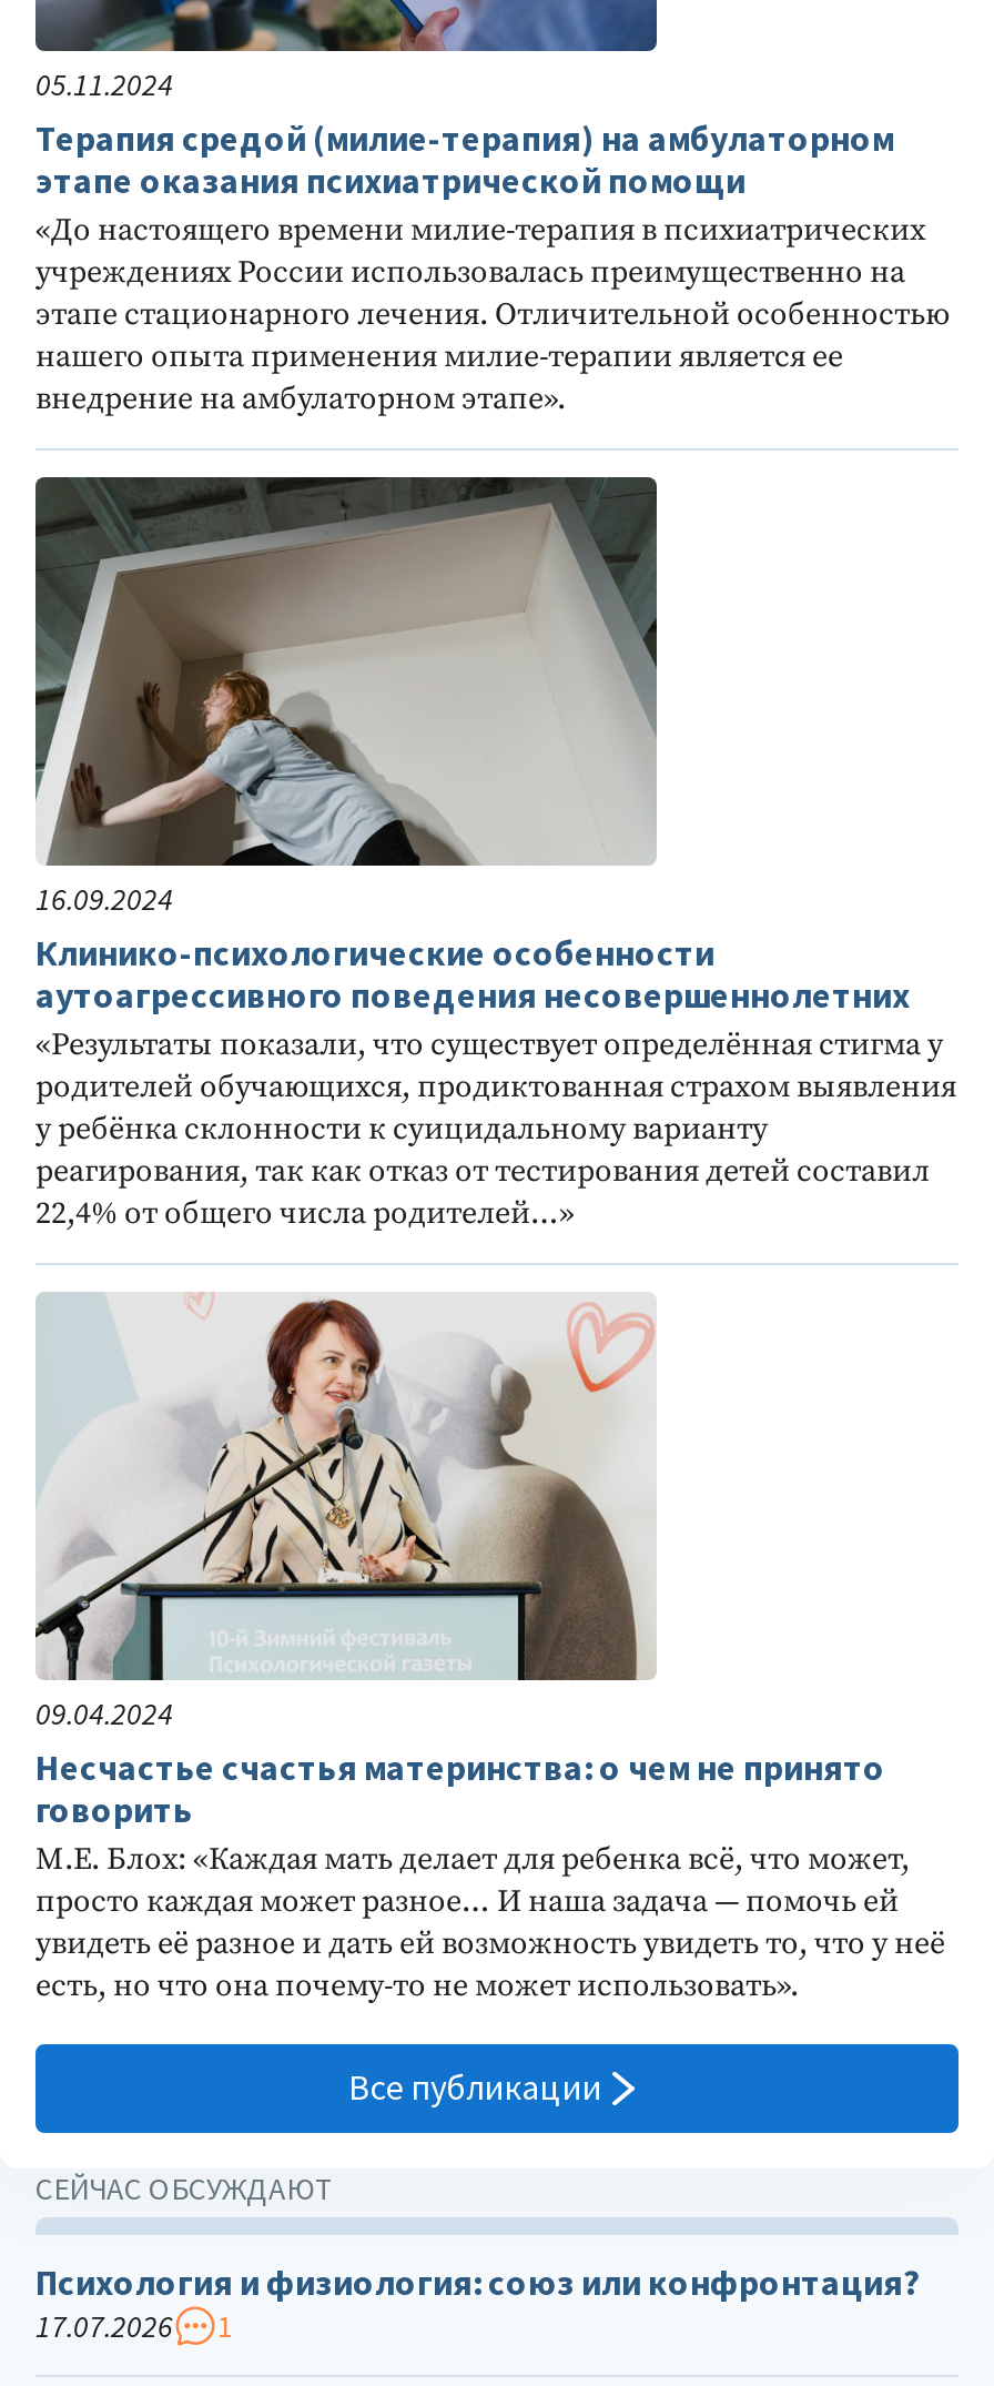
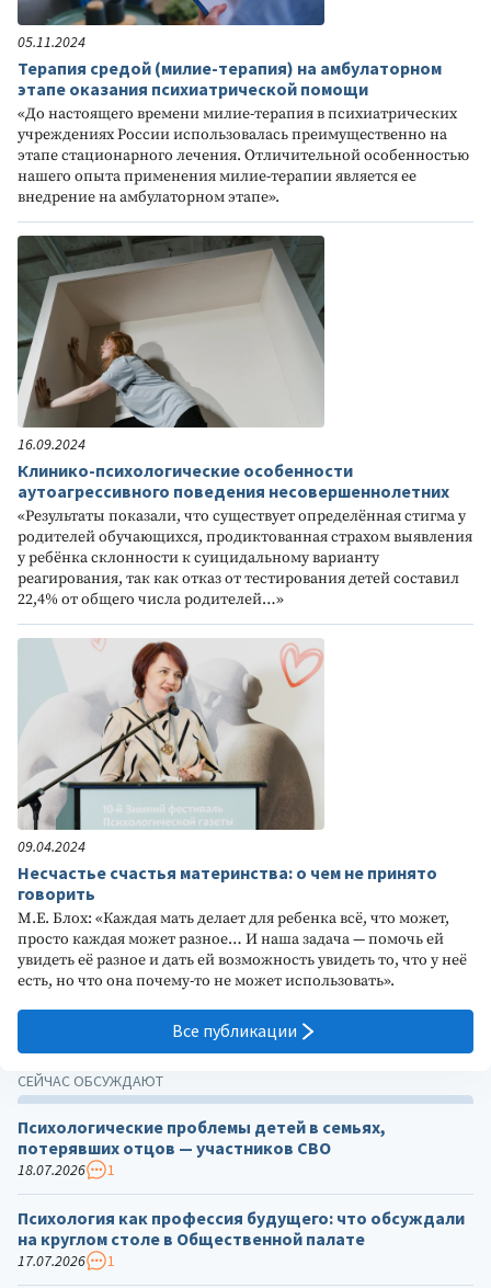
[35,2258,921,2303] Психология и физиология: союз или конфронтация? -> [18,1115,465,1249] Психологические проблемы детей в семьях, | потерявших отцов — участников СВО | 18.07.2026 | 1 | Психология как профессия будущего: что обсуждали | на круглом столе в Общественной палате

